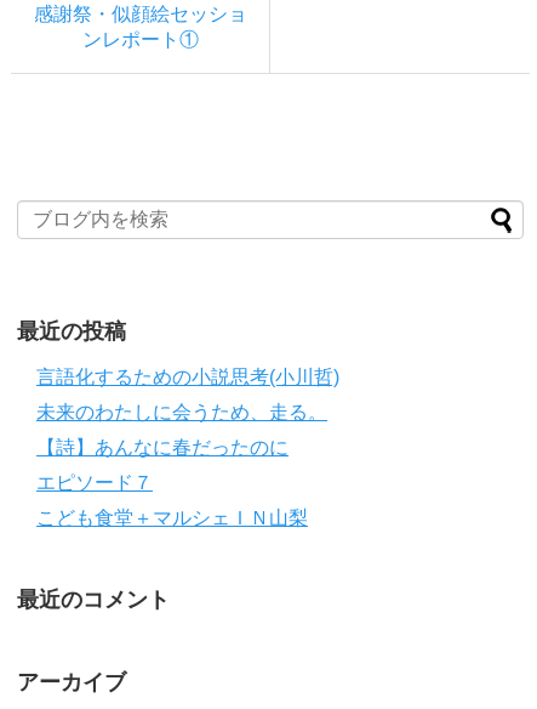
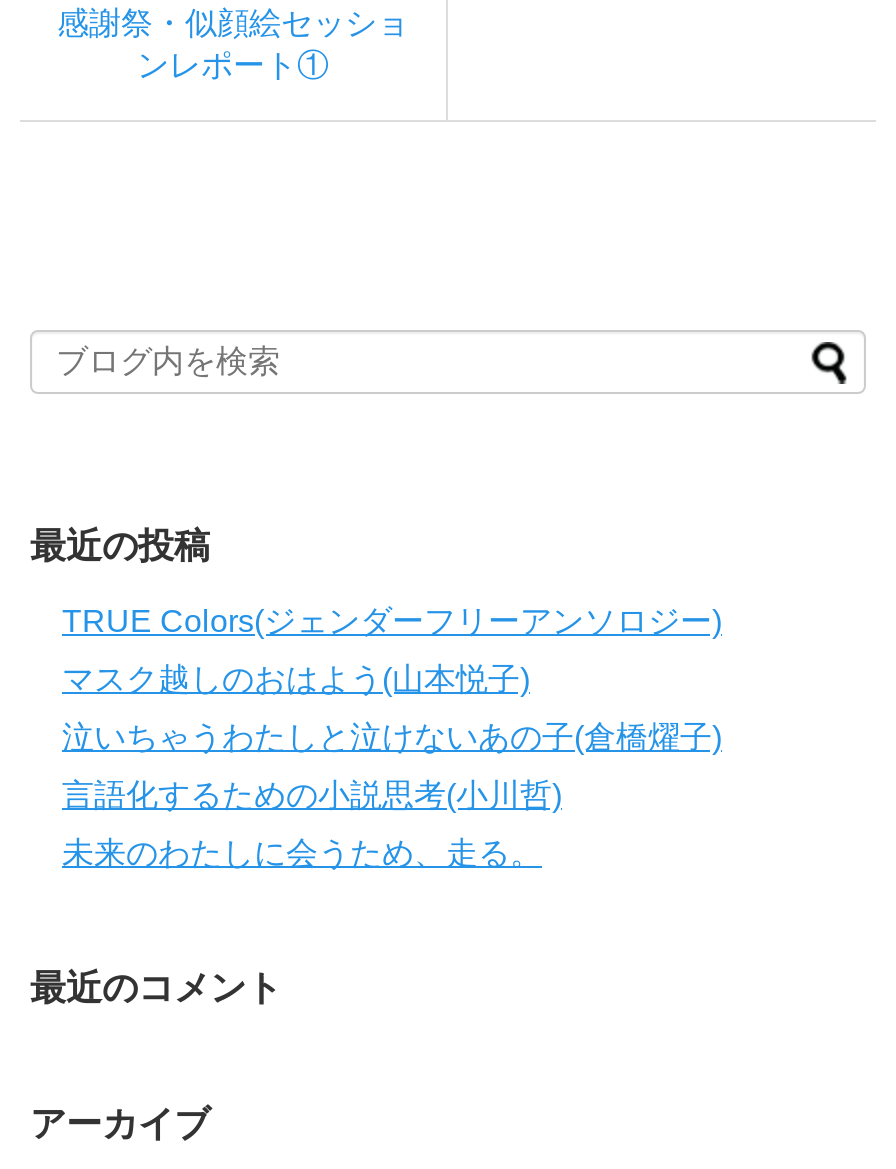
none -> [62,604,722,754] TRUE Colors(ジェンダーフリーアンソロジー) | マスク越しのおはよう(山本悦子) | 泣いちゃうわたしと泣けないあの子(倉橋燿子)
moved [36,366,339,422] -> [62,778,562,870]: 言語化するための小説思考(小川哲) | 未来のわたしに会うため、走る。
[36,437,308,528] 【詩】あんなに春だったのに | エピソード７ | こども食堂＋マルシェＩＮ山梨 -> none

